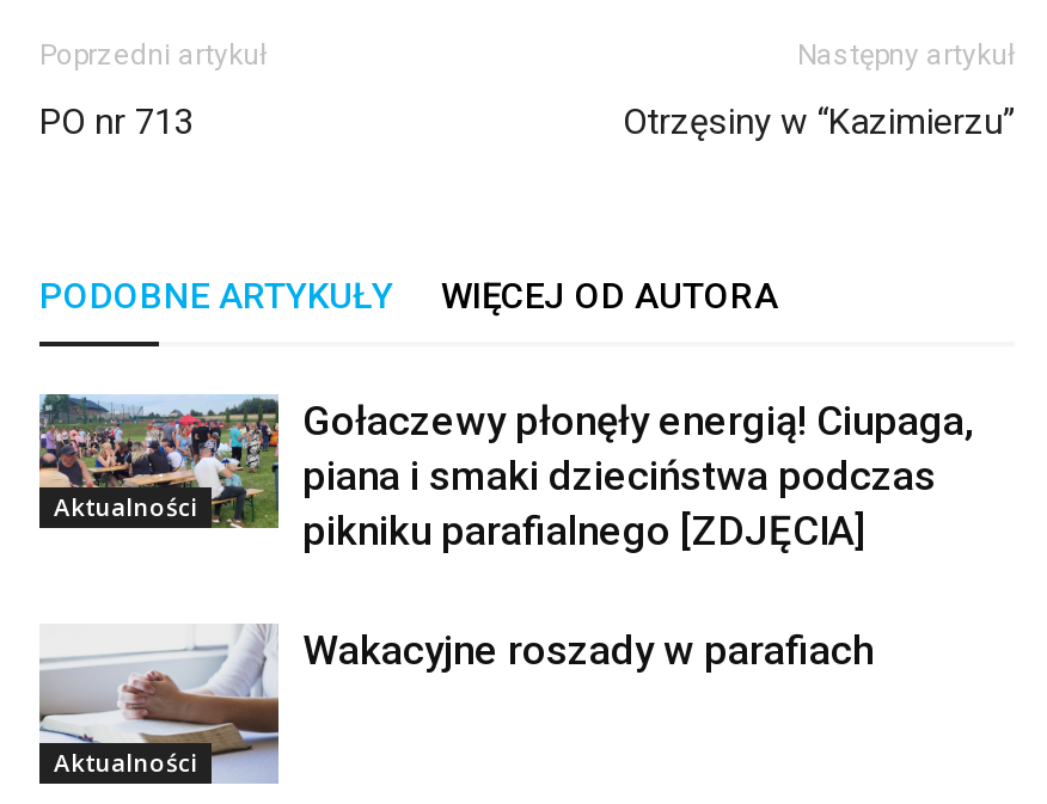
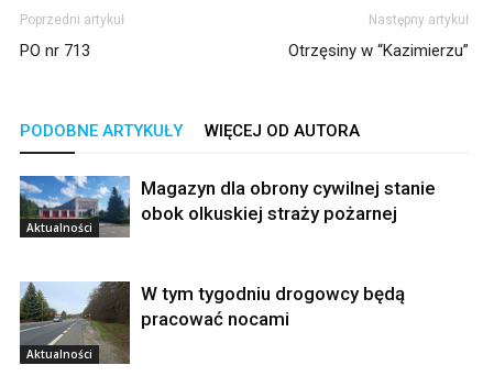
[37,392,974,554] [image] | Gołaczewy płonęły energią! Ciupaga, | piana i smaki dzieciństwa podczas | pikniku parafialnego [ZDJĘCIA] -> [19,175,436,236] [image] | Magazyn dla obrony cywilnej stanie | obok olkuskiej straży pożarnej
[42,624,874,784] [image] | Wakacyjne roszady w parafiach -> [20,280,405,364] [image] | W tym tygodniu drogowcy będą | pracować nocami

